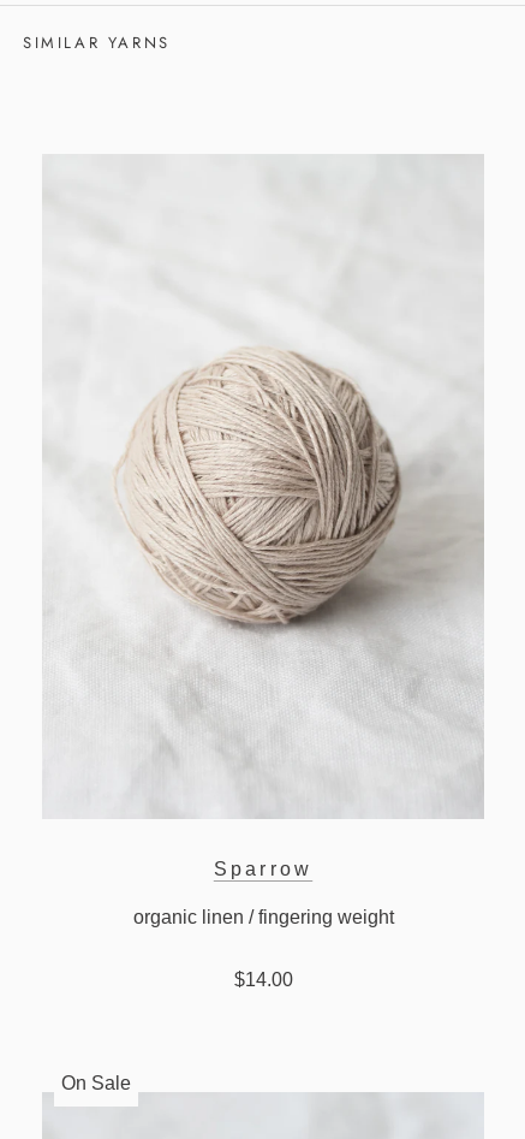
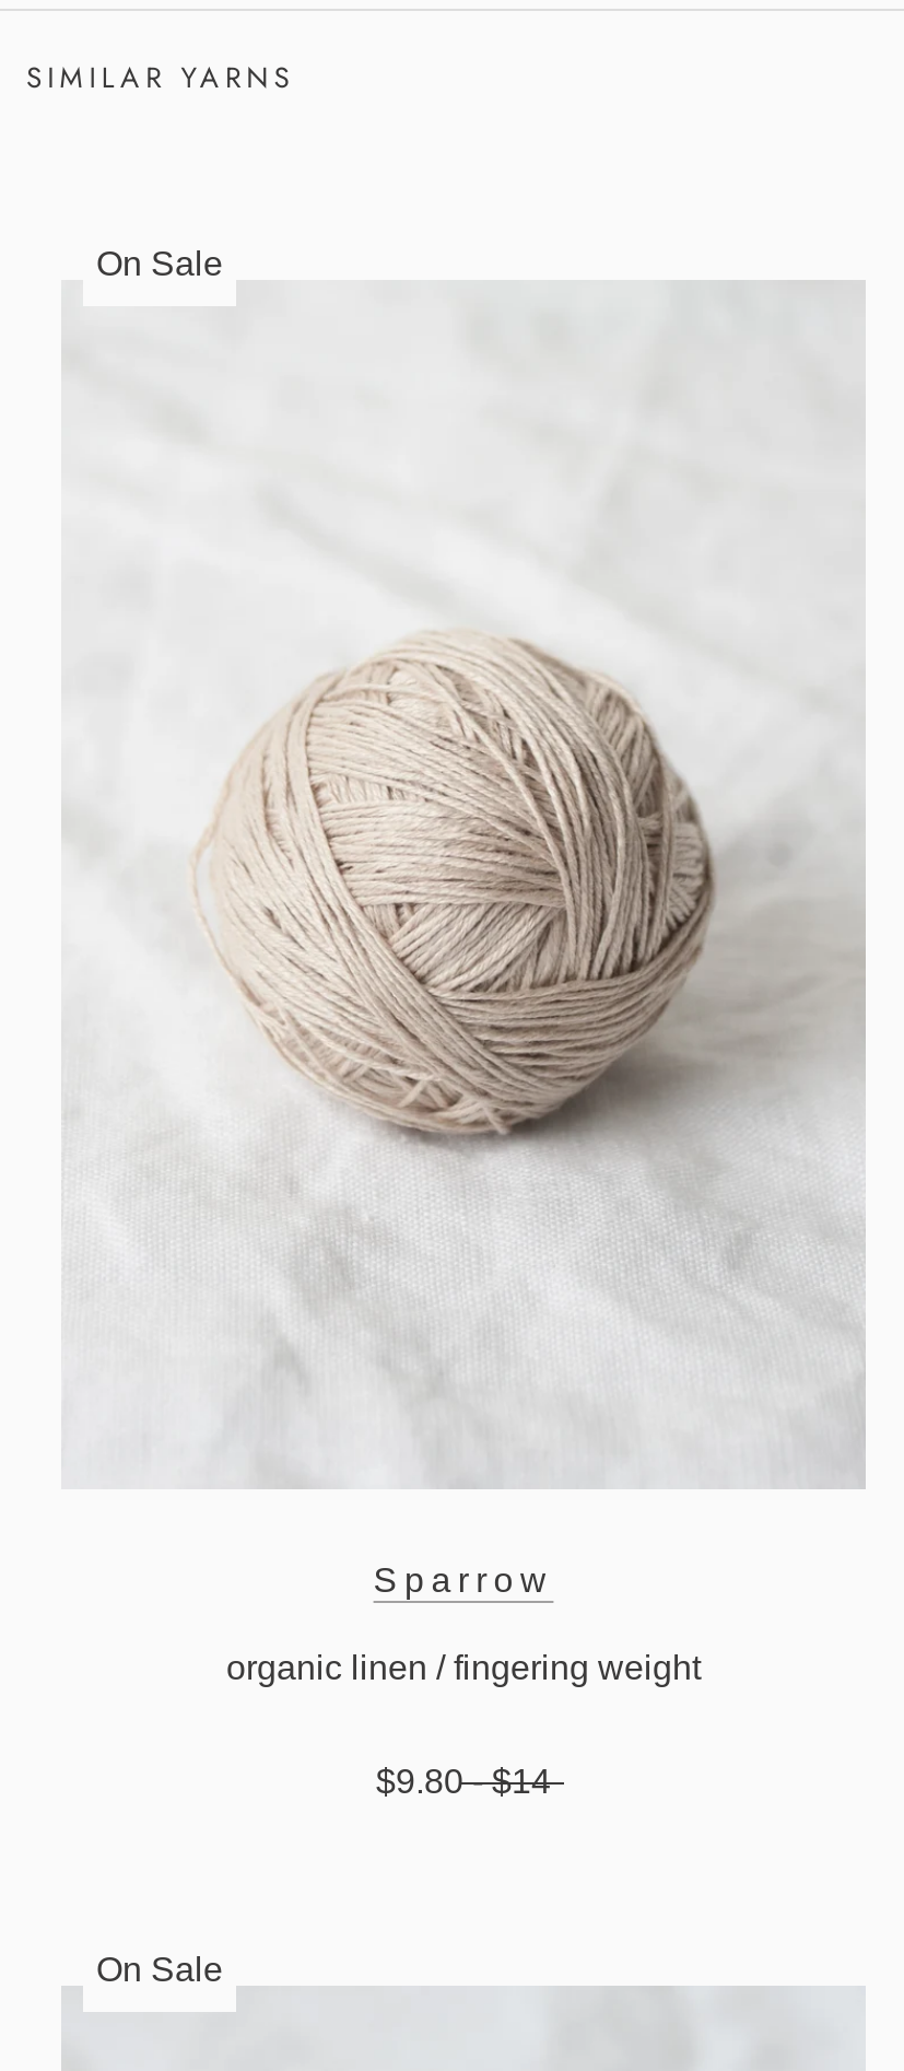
none -> [96,244,223,281] On Sale
[234,969,293,990] $14.00 -> [376,1762,551,1799] $9.80 - $14

